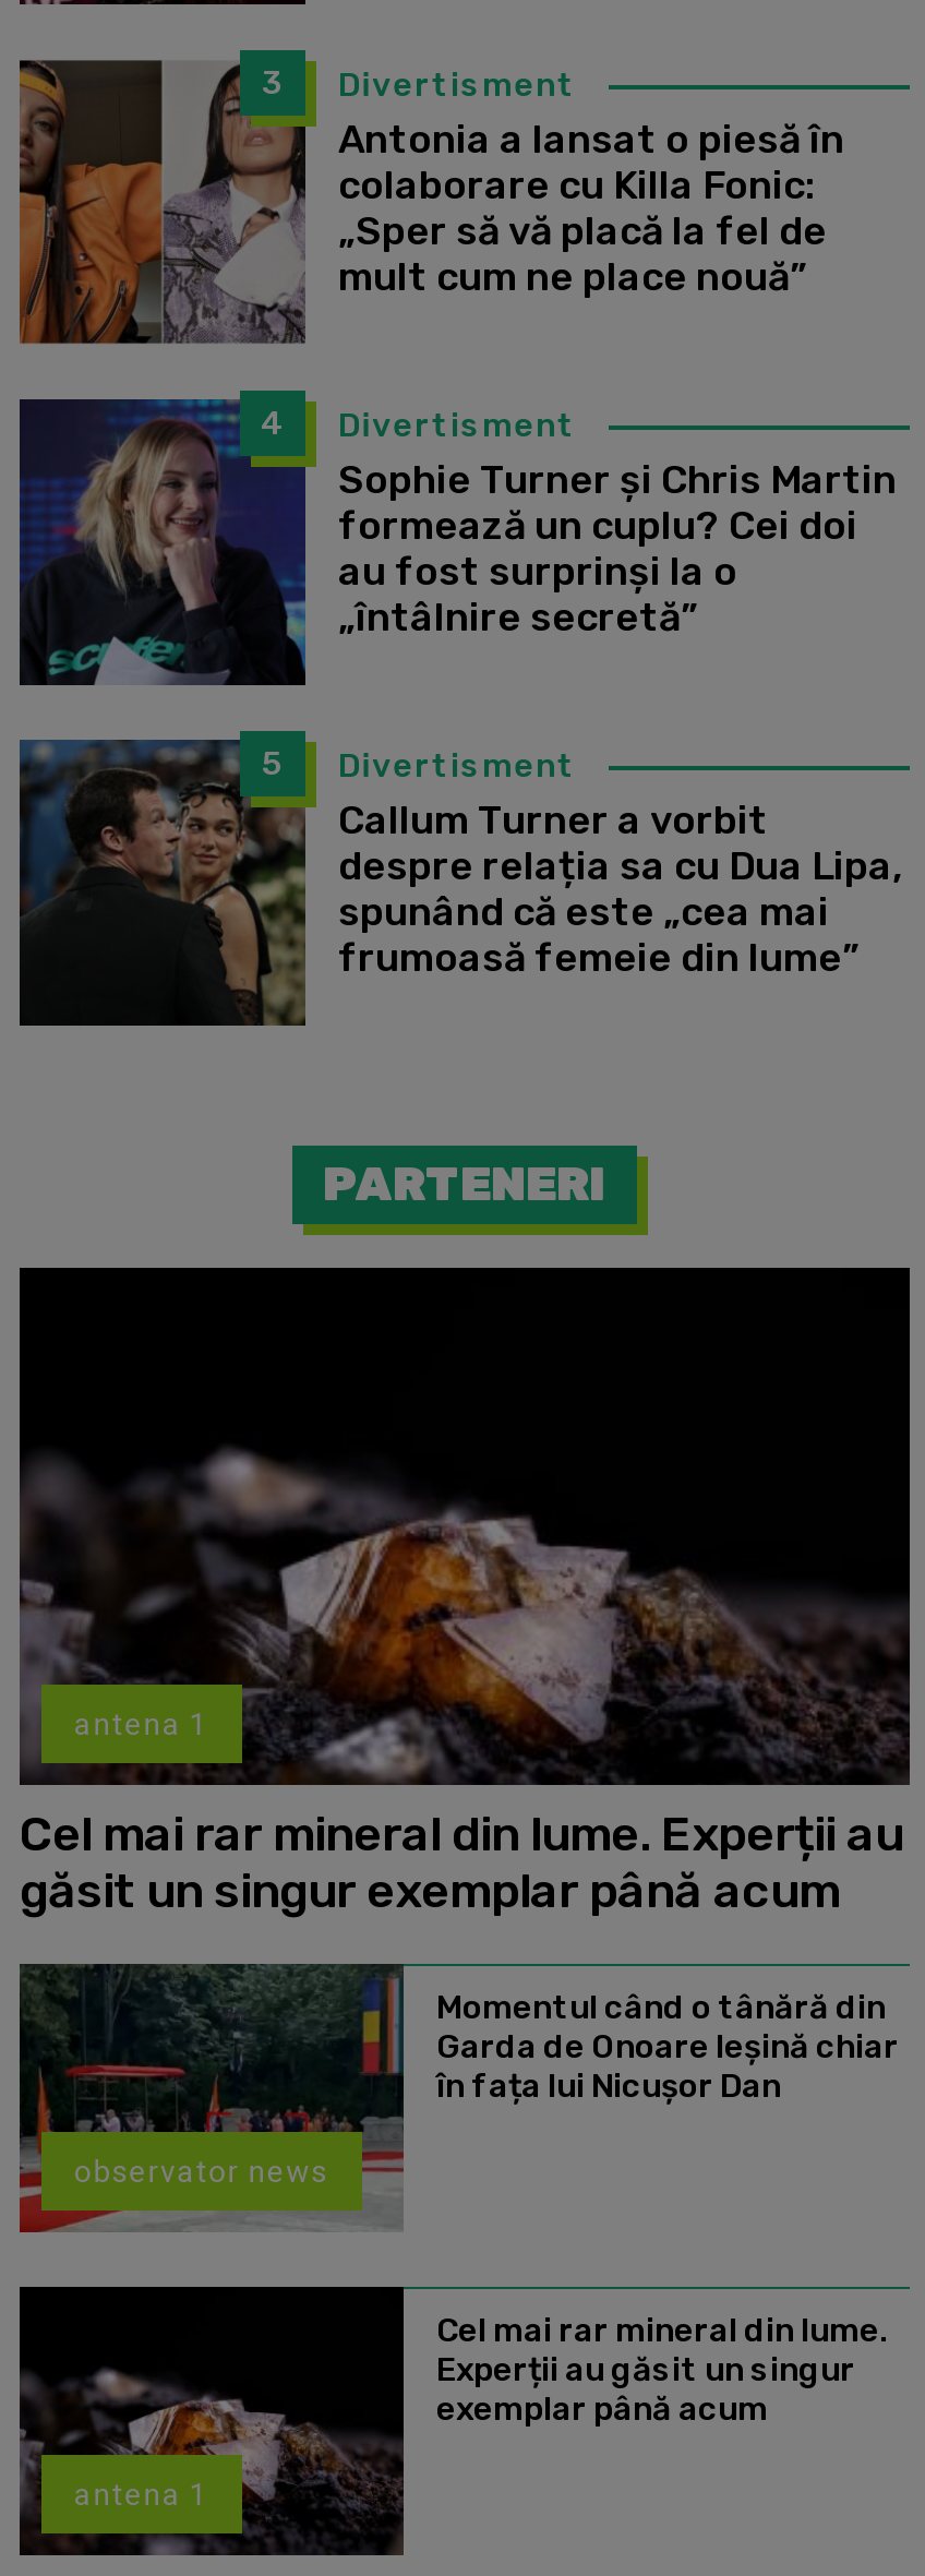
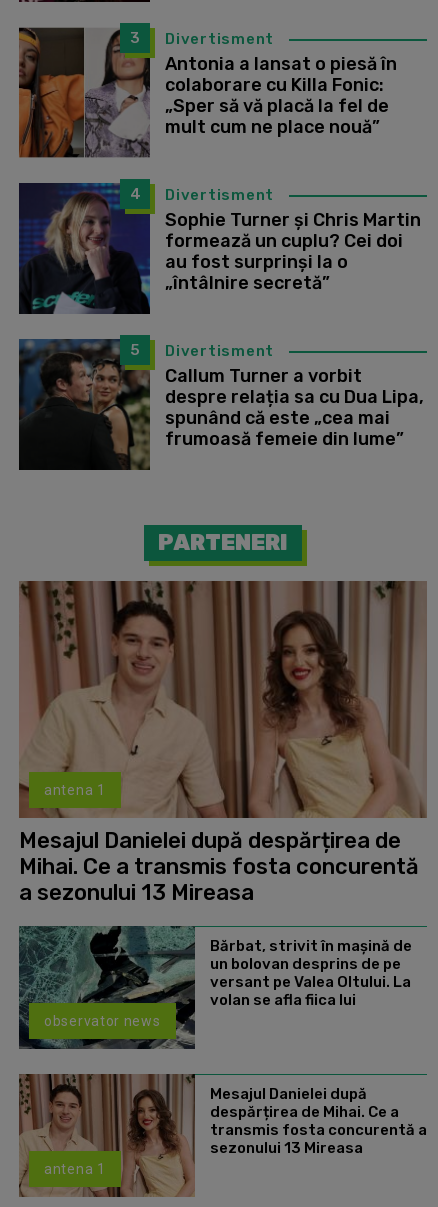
[17,1266,912,1920] [image] | Cel mai rar mineral din lume. Experții au | găsit un singur exemplar până acum -> [19,580,427,906] [image] | Mesajul Danielei după despărțirea de | Mihai. Ce a transmis fosta concurentă | a sezonului 13 Mireasa
[17,1988,899,2234] [image] | Momentul când o tânără din | Garda de Onoare leșină chiar | în fața lui Nicușor Dan -> [18,925,412,1050] [image] | Bărbat, strivit în maşină de | un bolovan desprins de pe | versant pe Valea Oltului. La | volan se afla fiica lui
[17,2285,888,2557] [image] | Cel mai rar mineral din lume. | Experții au găsit un singur | exemplar până acum -> [18,1073,427,1198] [image] | Mesajul Danielei după | despărțirea de Mihai. Ce a | transmis fosta concurentă a | sezonului 13 Mireasa

